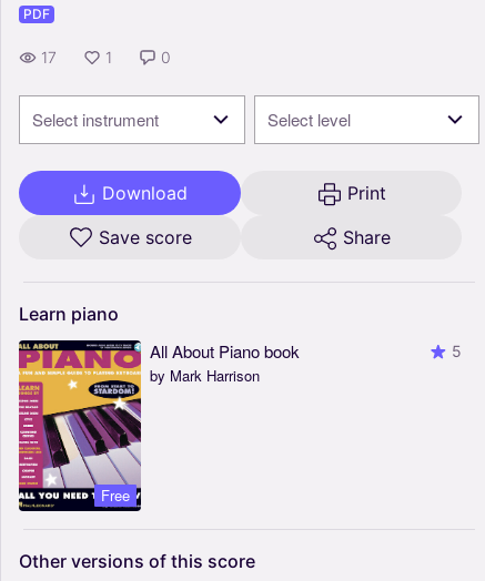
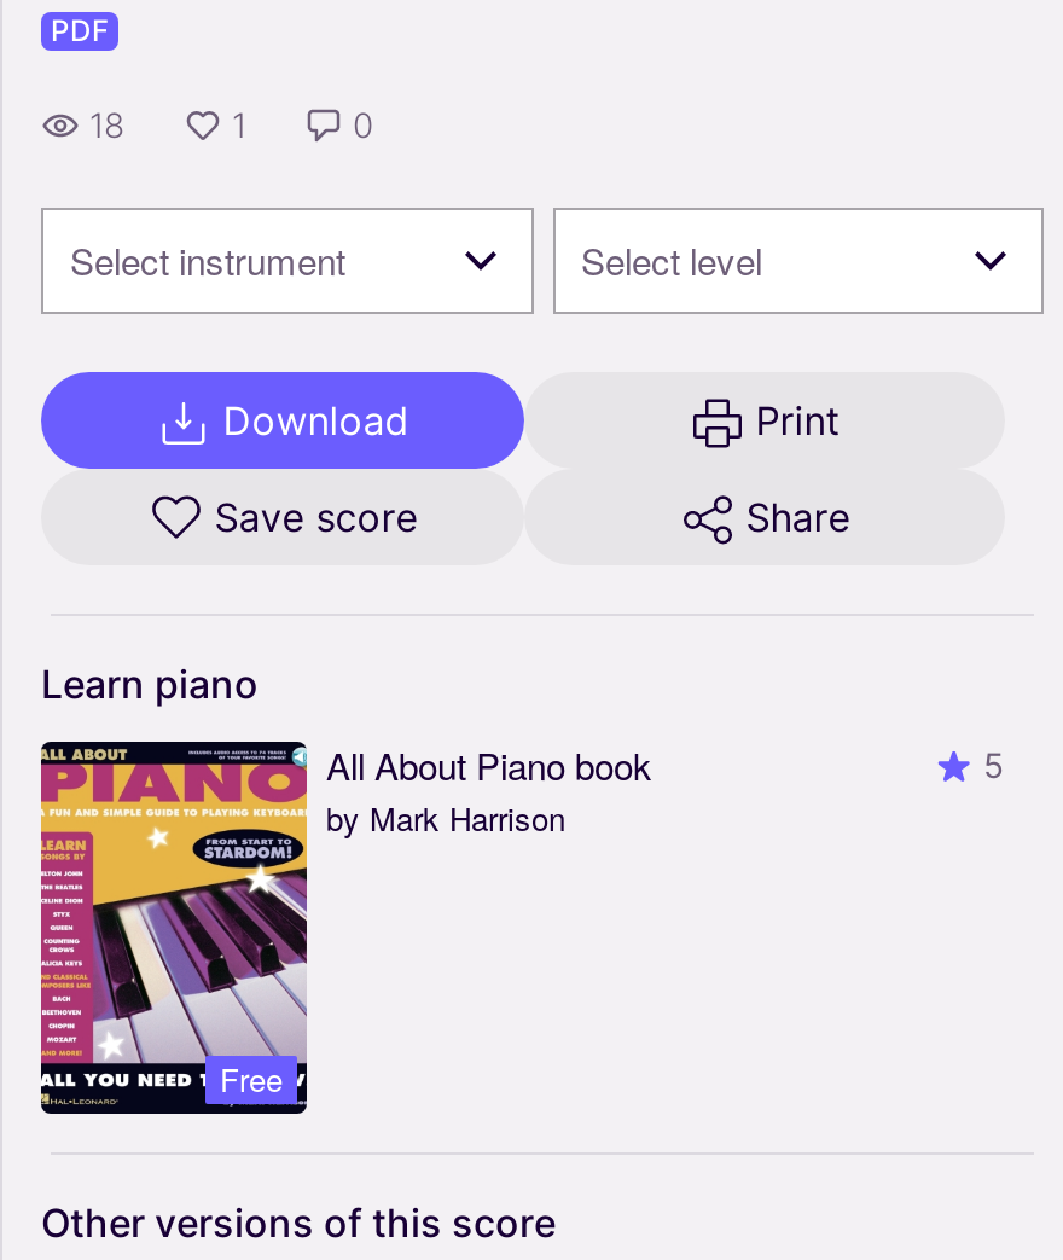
[41,47,57,66] 17 -> [89,103,126,144] 18

